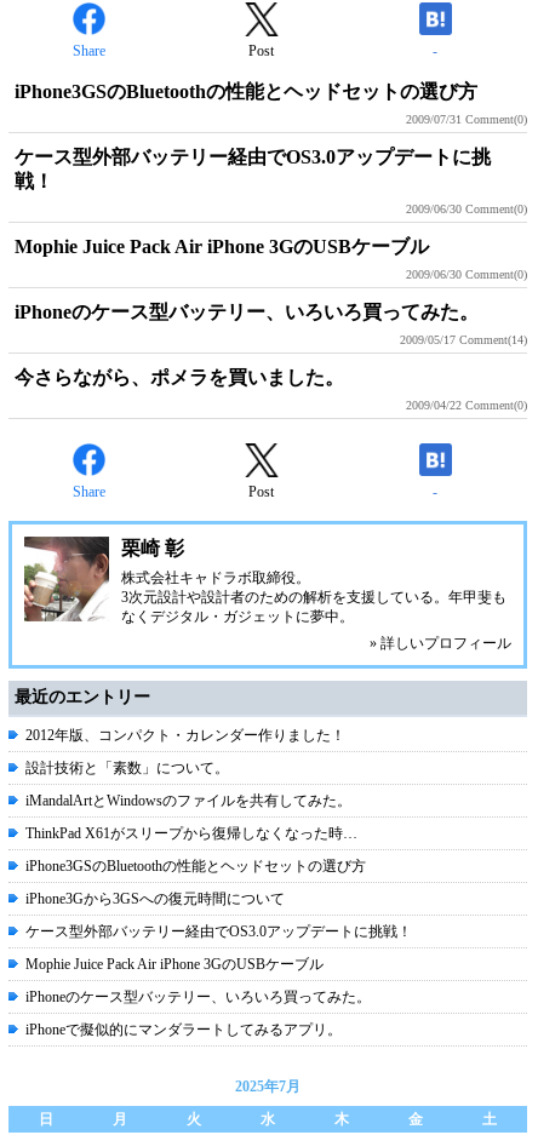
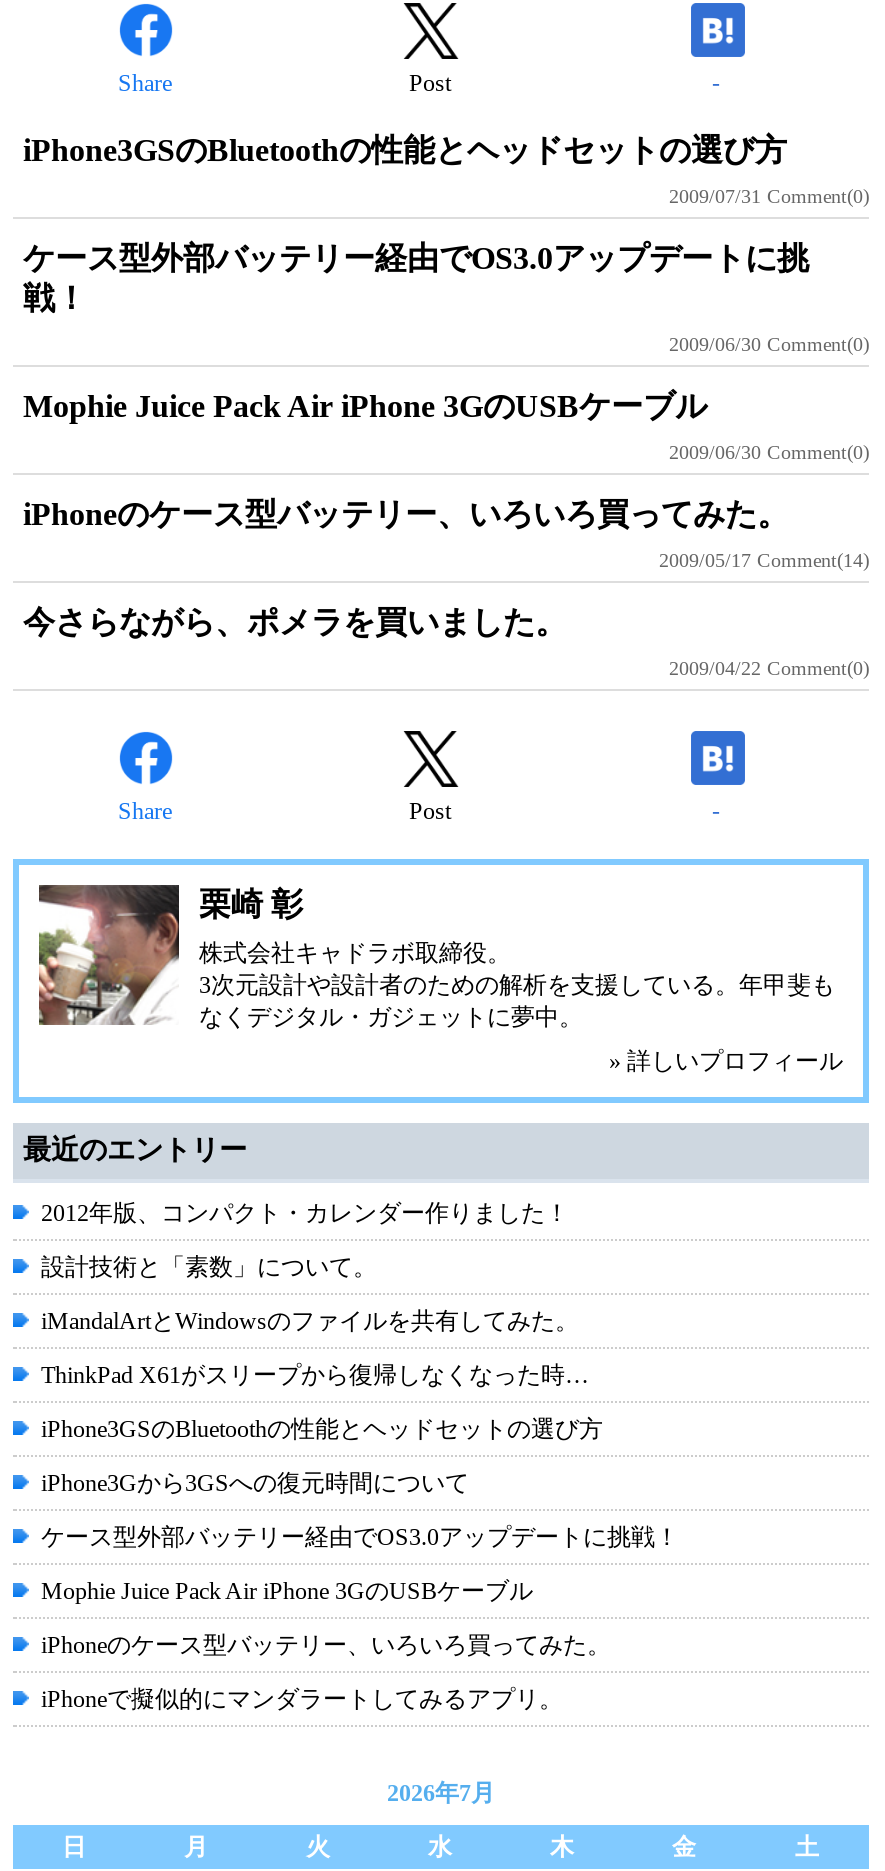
[235,1078,301,1095] 2025年7月 -> [387,1779,495,1807] 2026年7月

